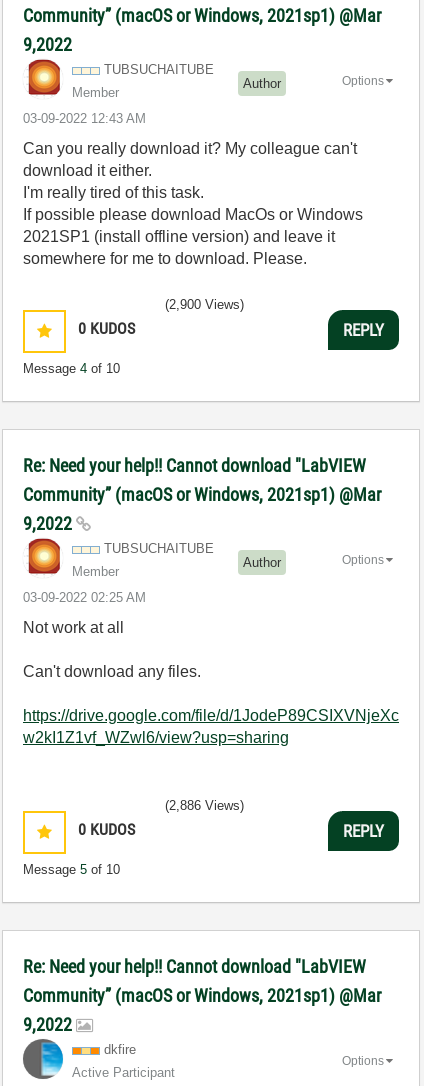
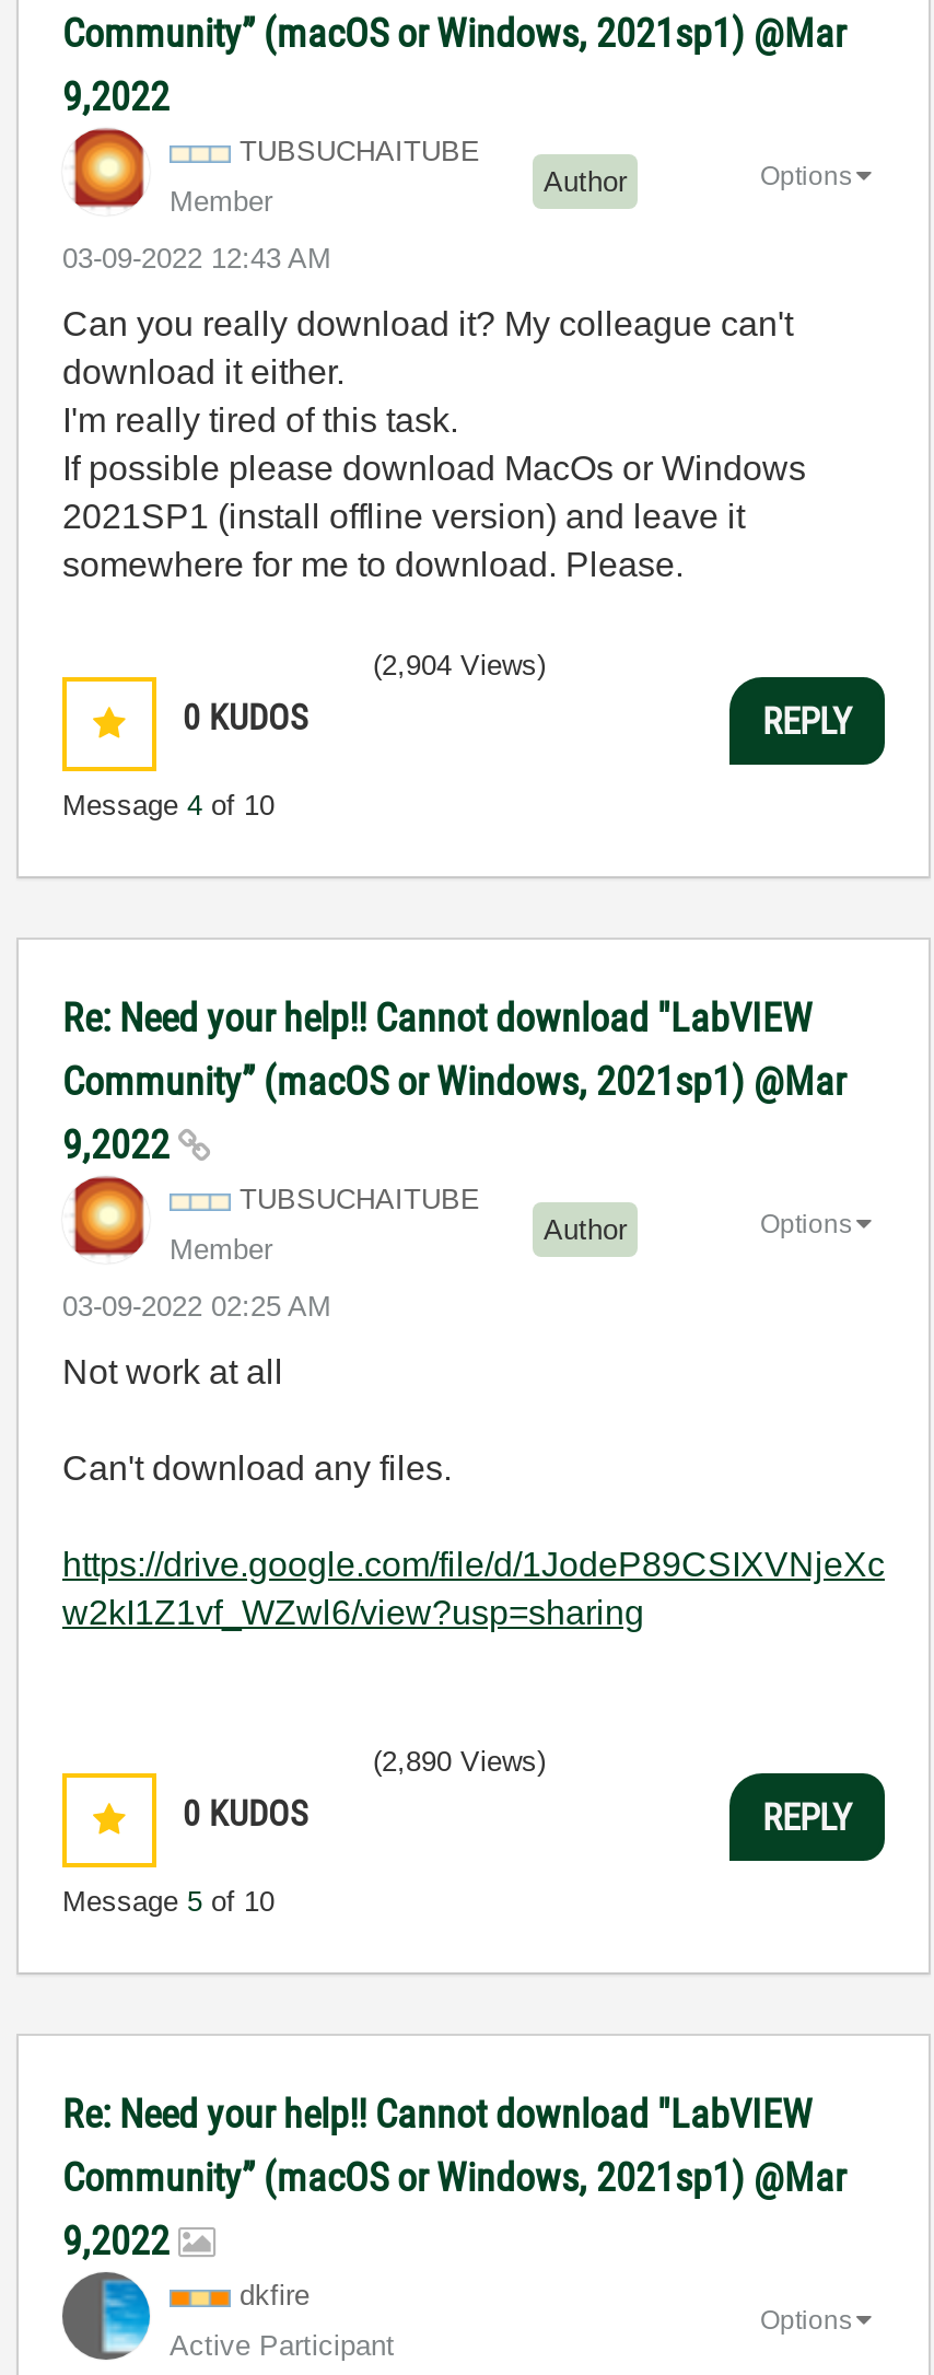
[165,297,244,312] (2,900 Views) -> [373,649,546,682] (2,904 Views)
[165,798,244,813] (2,886 Views) -> [373,1745,546,1778] (2,890 Views)

